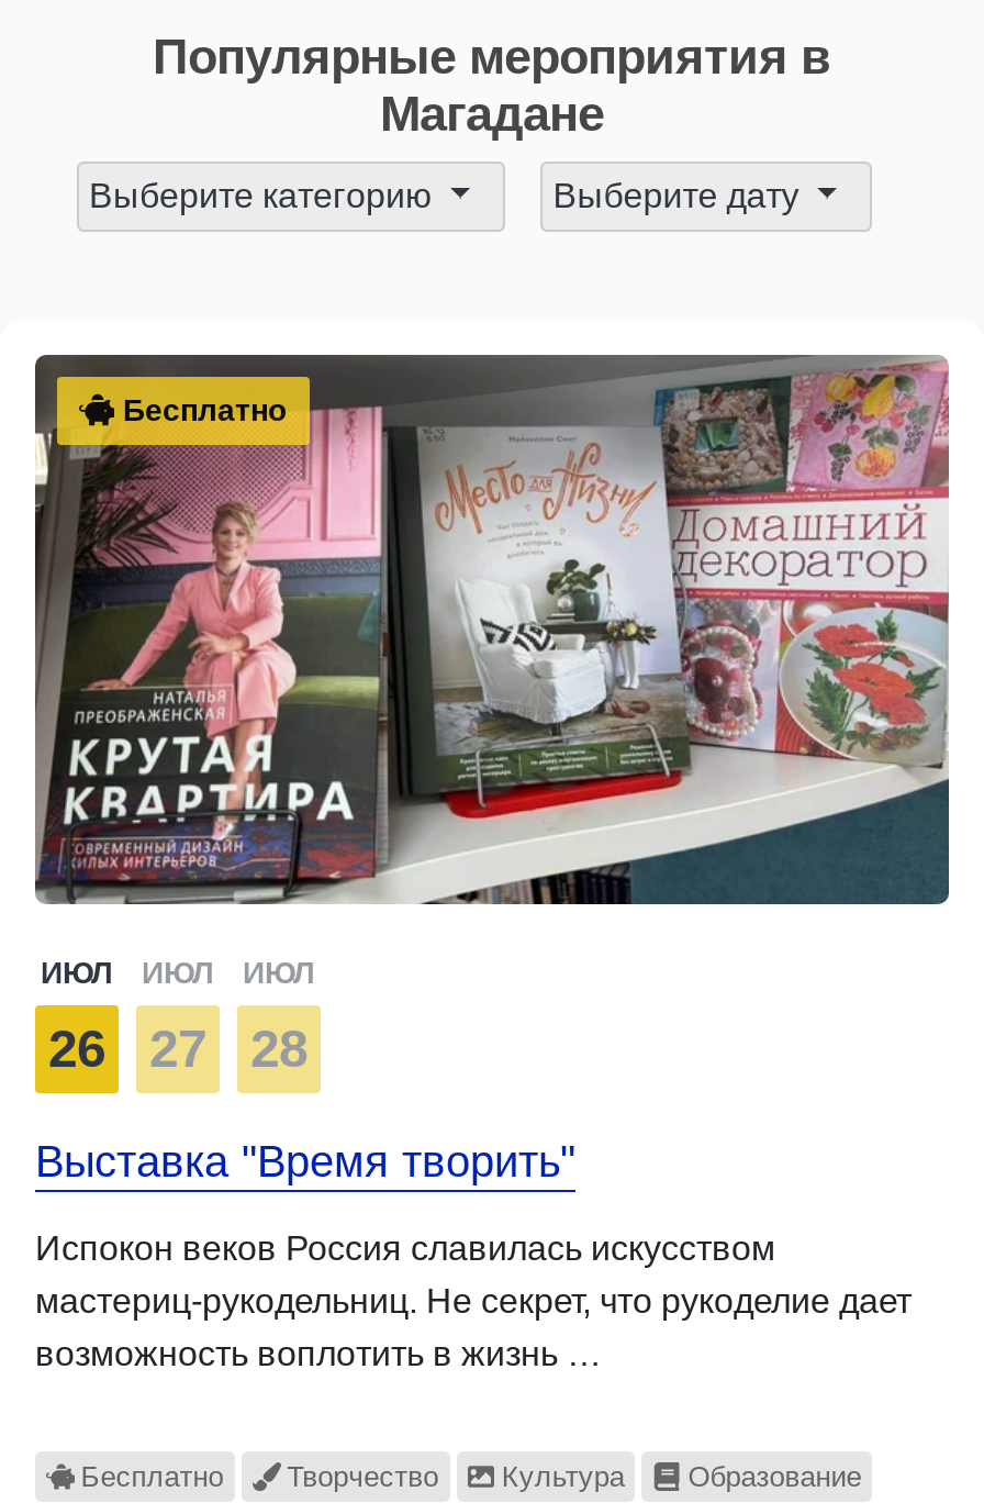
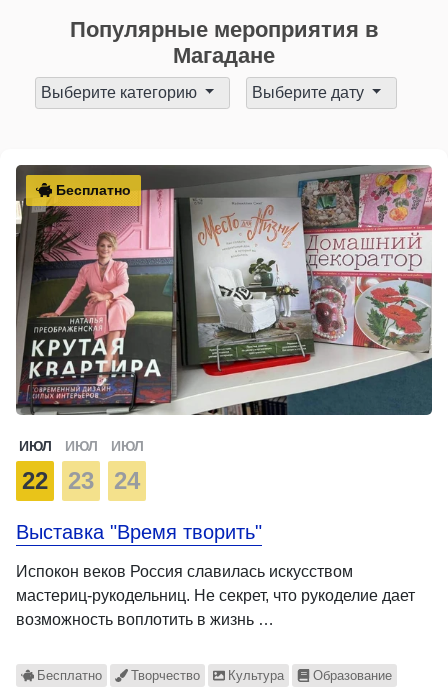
[48,1019,105,1078] 26 -> [22,467,48,494] 22
[149,1019,206,1078] 27 -> [68,467,94,494] 23
[250,1019,307,1078] 28 -> [114,467,140,494] 24

